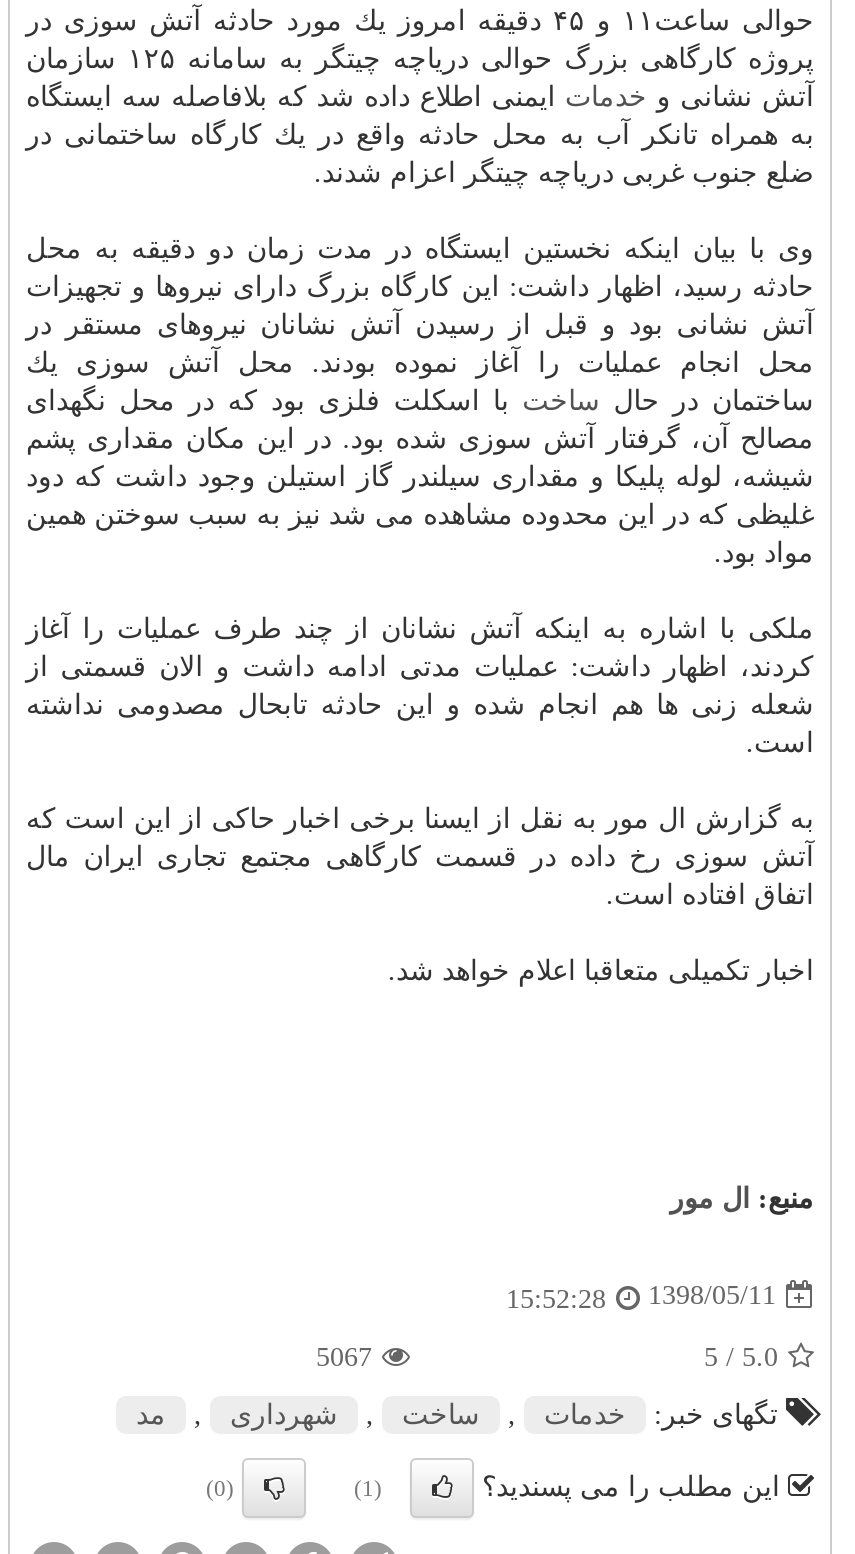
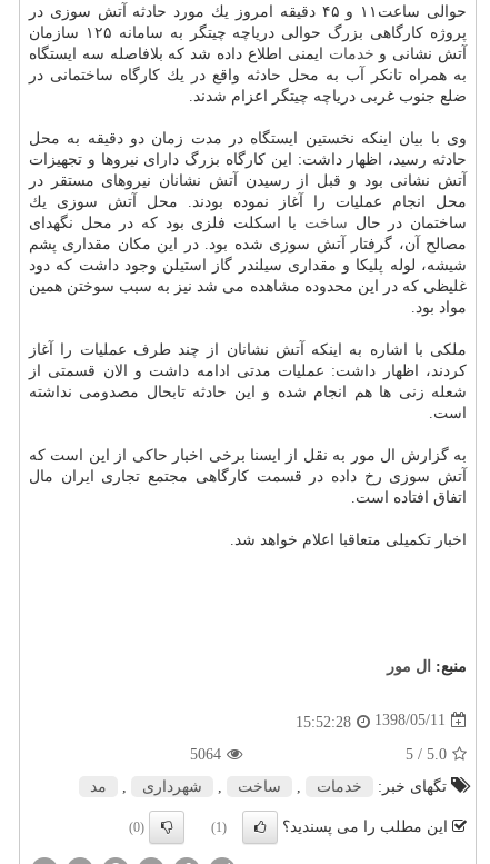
[316,1341,372,1371] 5067 -> [190,746,221,762] 5064

